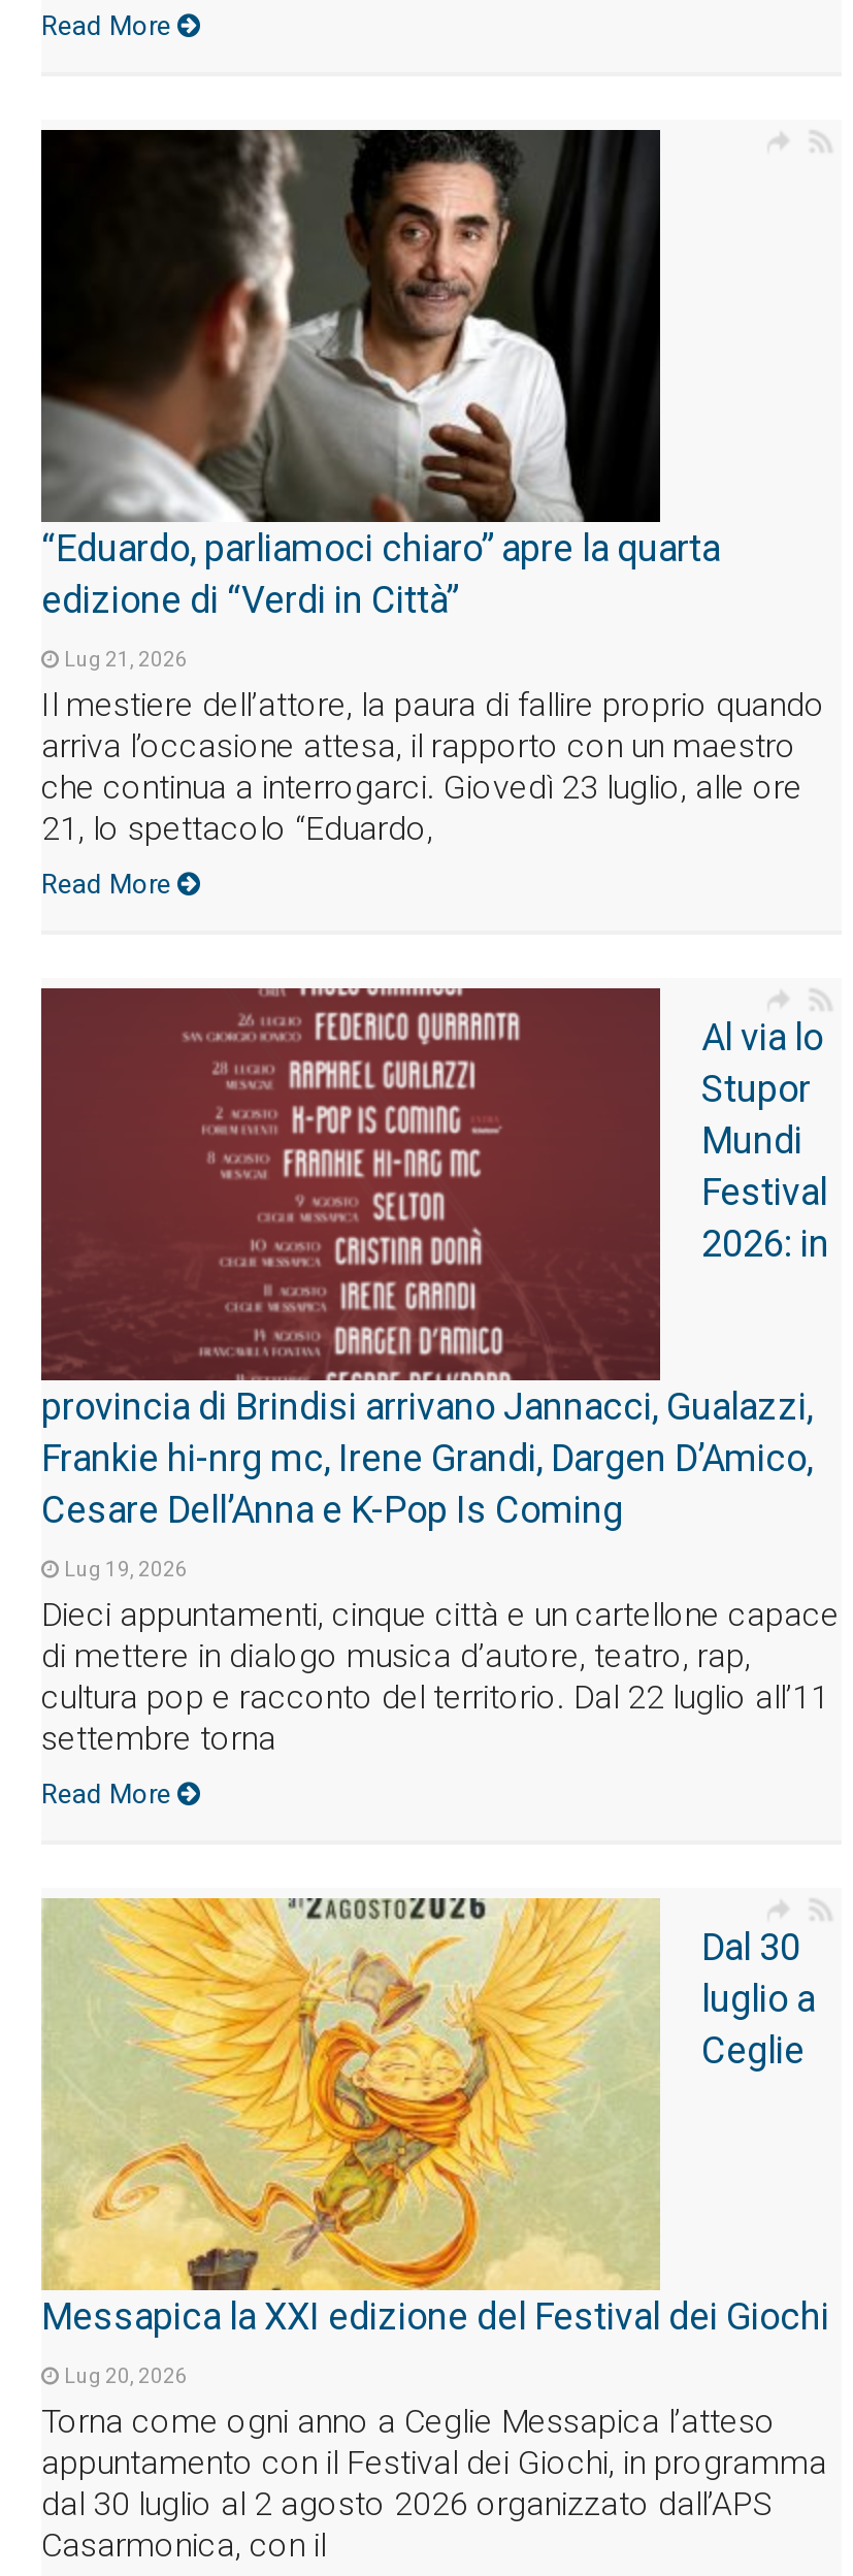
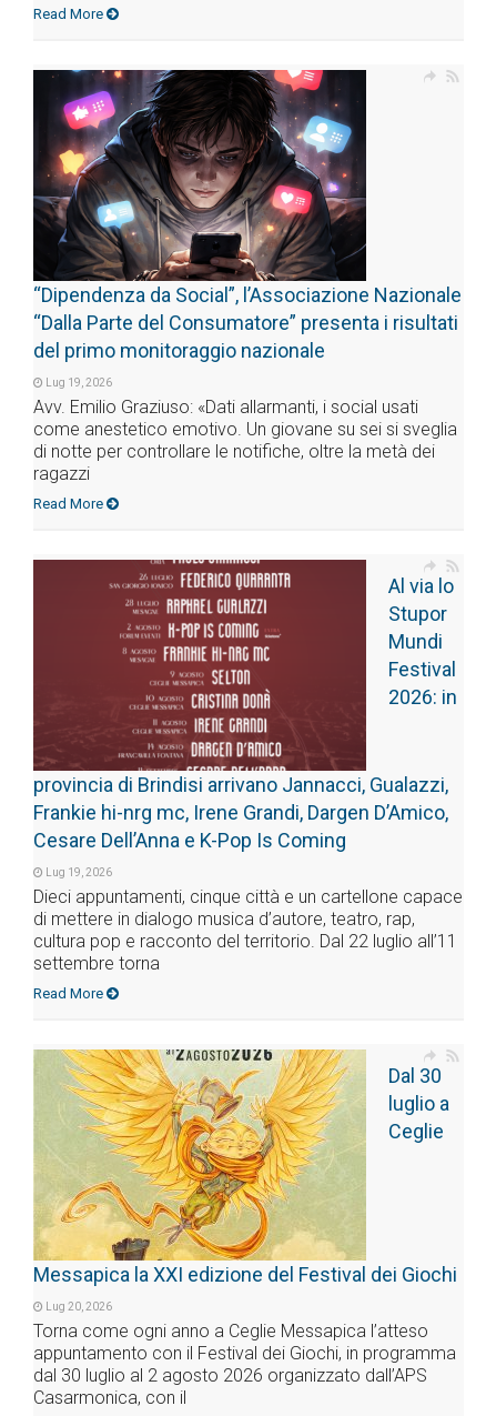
[41,128,720,621] [image] | “Eduardo, parliamoci chiaro” apre la quarta | edizione di “Verdi in Città” -> [33,69,462,362] [image] | “Dipendenza da Social”, l’Associazione Nazionale | “Dalla Parte del Consumatore” presenta i risultati | del primo monitoraggio nazionale
[41,648,825,848] Lug 21, 2026 | Il mestiere dell’attore, la paura di fallire proprio quando | arriva l’occasione attesa, il rapporto con un maestro | che continua a interrogarci. Giovedì 23 luglio, alle ore | 21, lo spettacolo “Eduardo, -> [33,376,457,484] Lug 19, 2026 | Avv. Emilio Graziuso: «Dati allarmanti, i social usati | come anestetico emotivo. Un giovane su sei si sveglia | di notte per controllare le notifiche, oltre la metà dei | ragazzi

